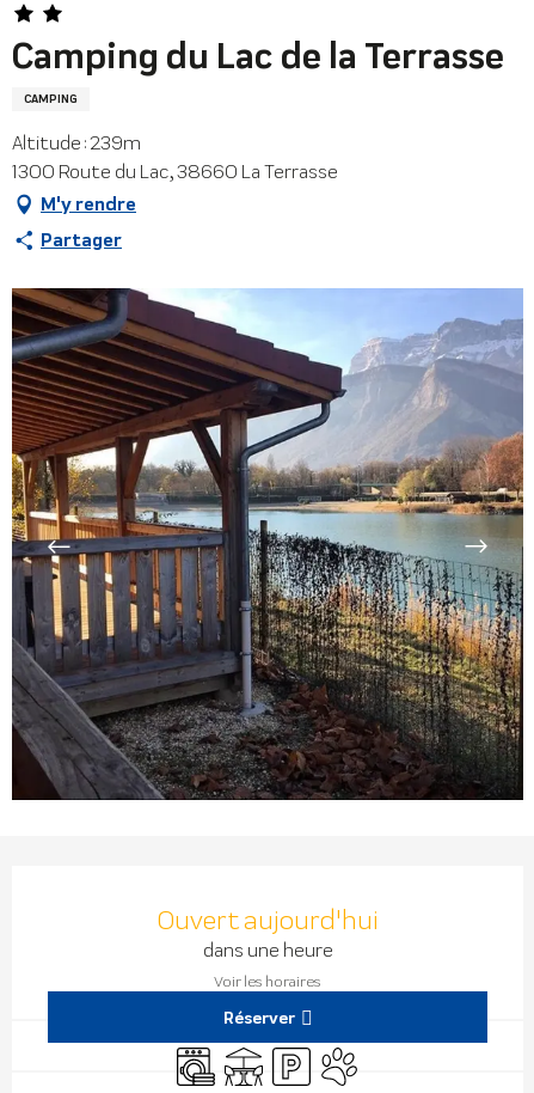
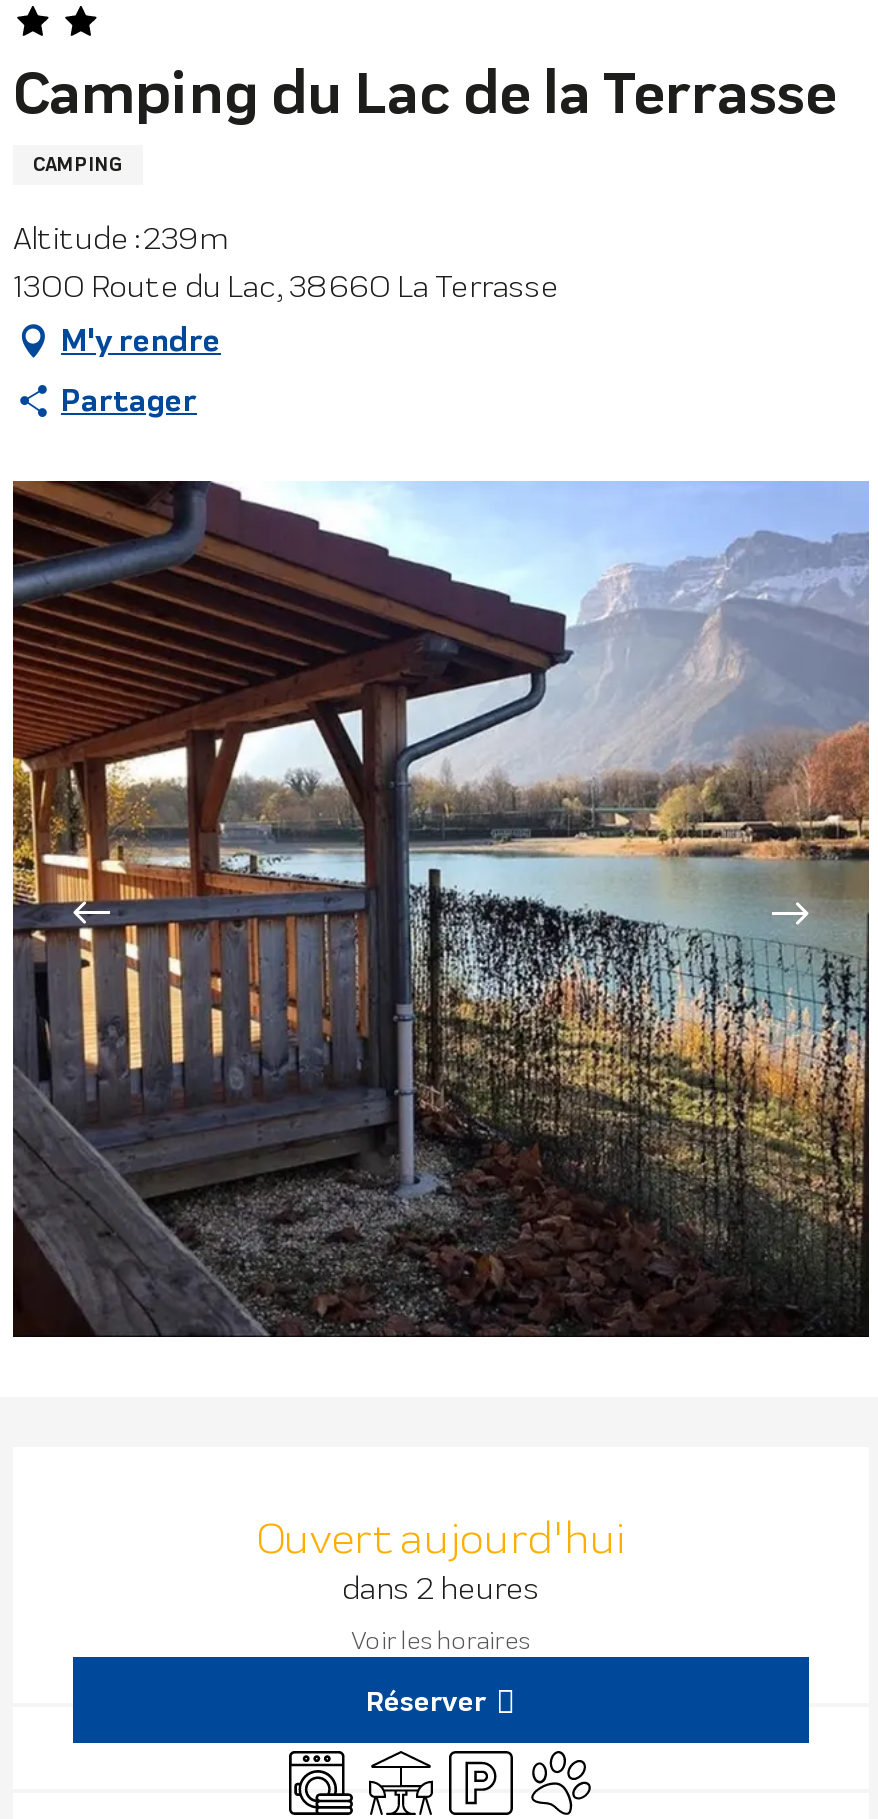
[202,939,333,961] dans une heure -> [342,1569,540,1607] dans 2 heures

